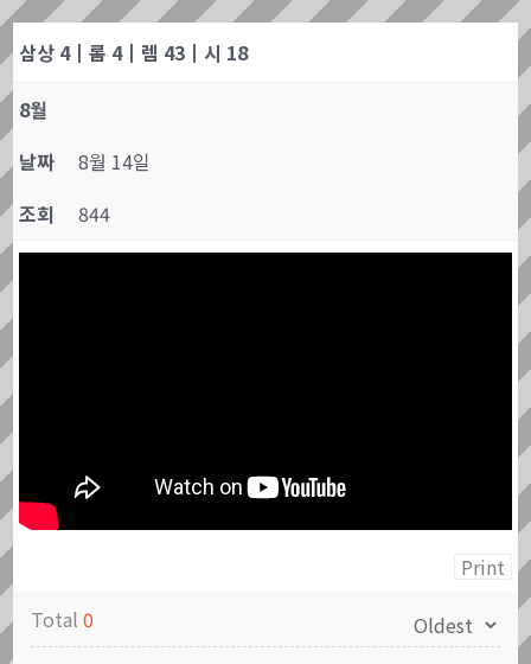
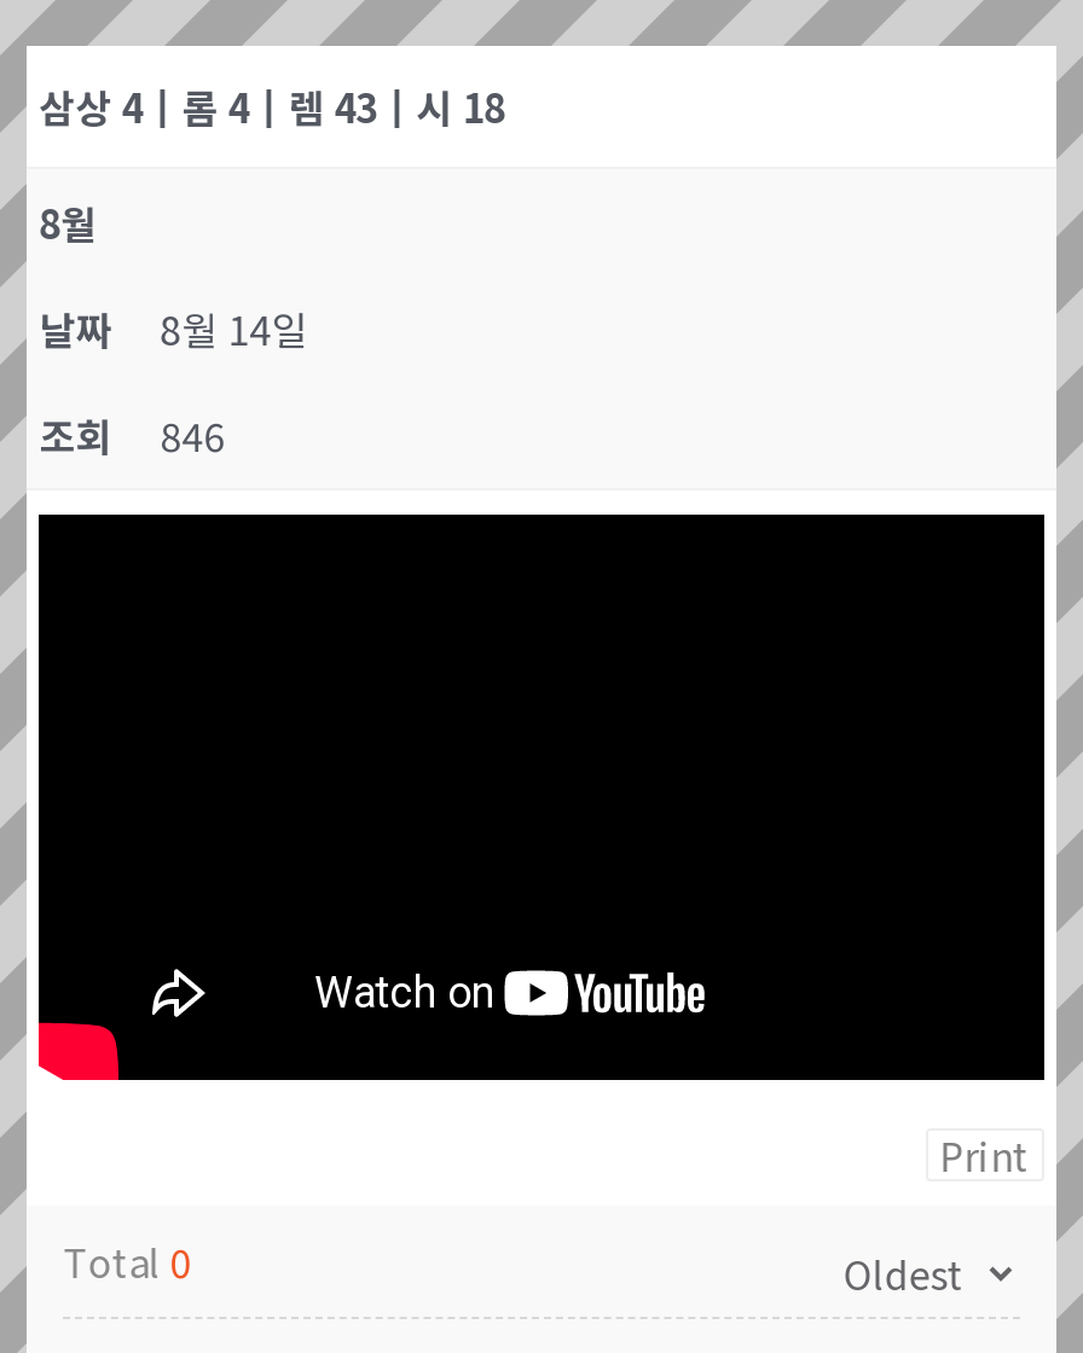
[19,199,110,228] 조회 844 -> [39,406,225,464] 조회 846

